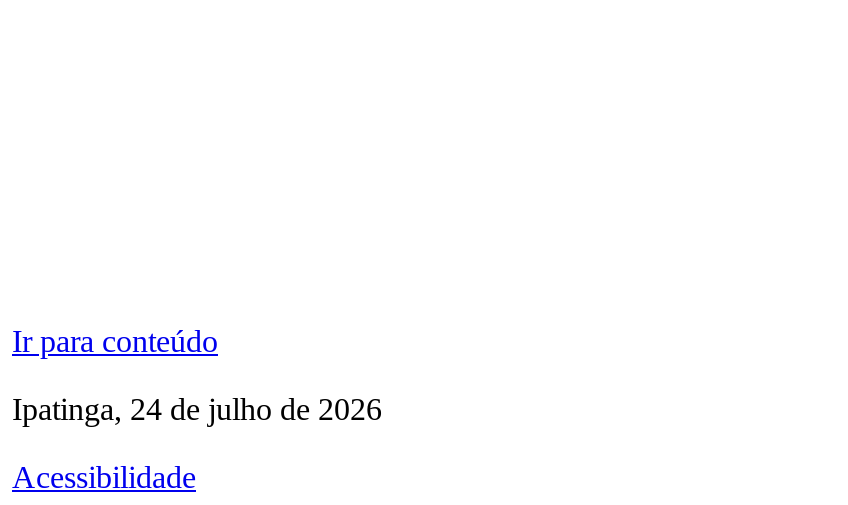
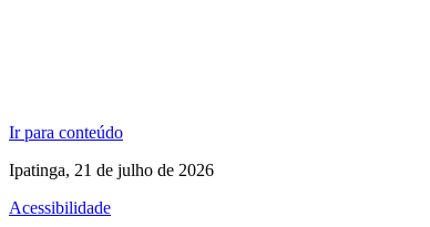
[12,391,382,425] Ipatinga, 24 de julho de 2026 -> [9,160,214,179] Ipatinga, 21 de julho de 2026

